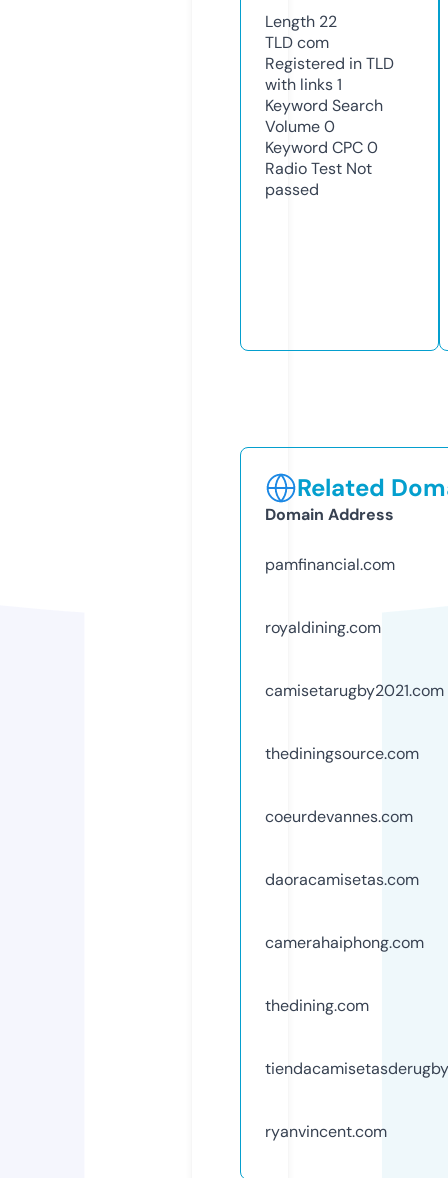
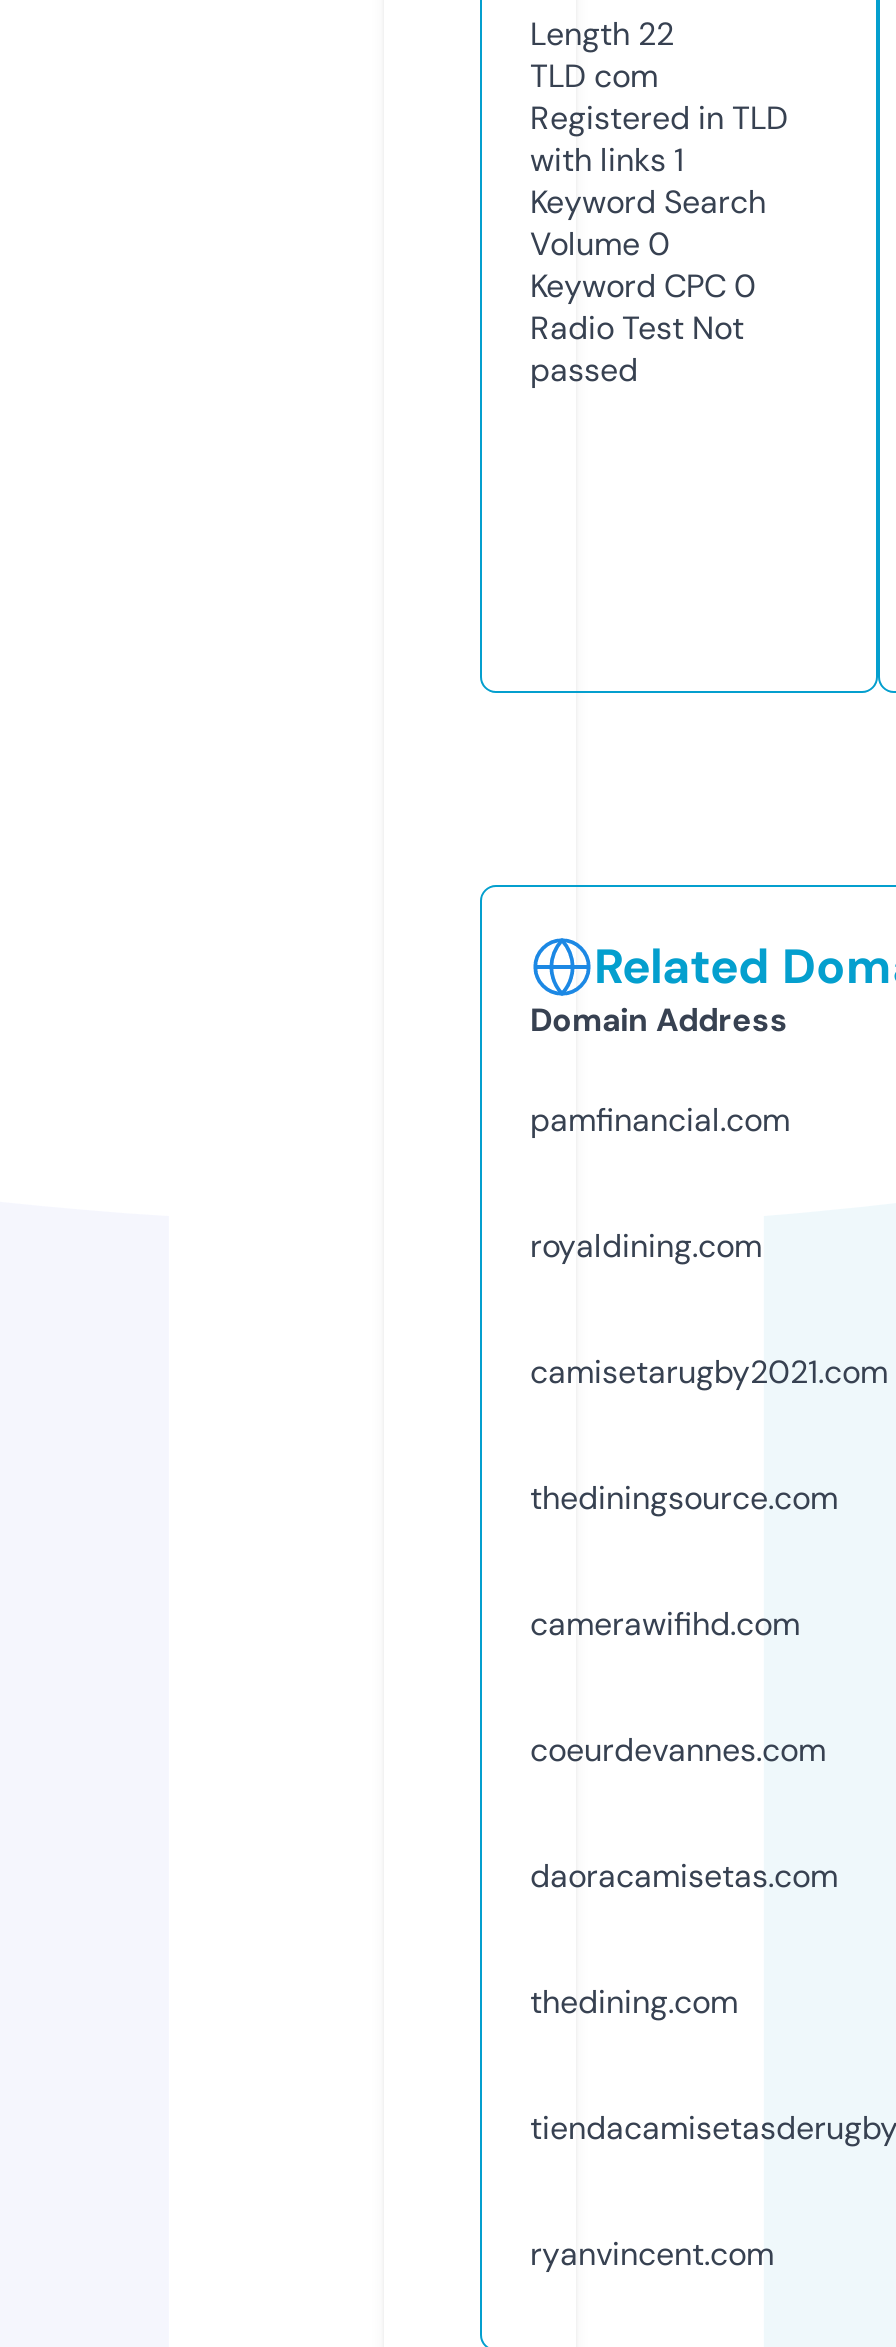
none -> [530,1603,800,1645] camerawifihd.com
moved [265,806,419,890] -> [530,1729,838,1897]: coeurdevannes.com | daoracamisetas.com
[265,932,424,953] camerahaiphong.com -> none

